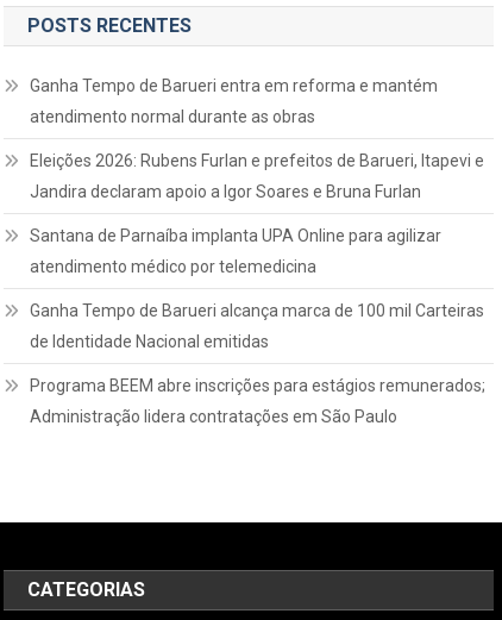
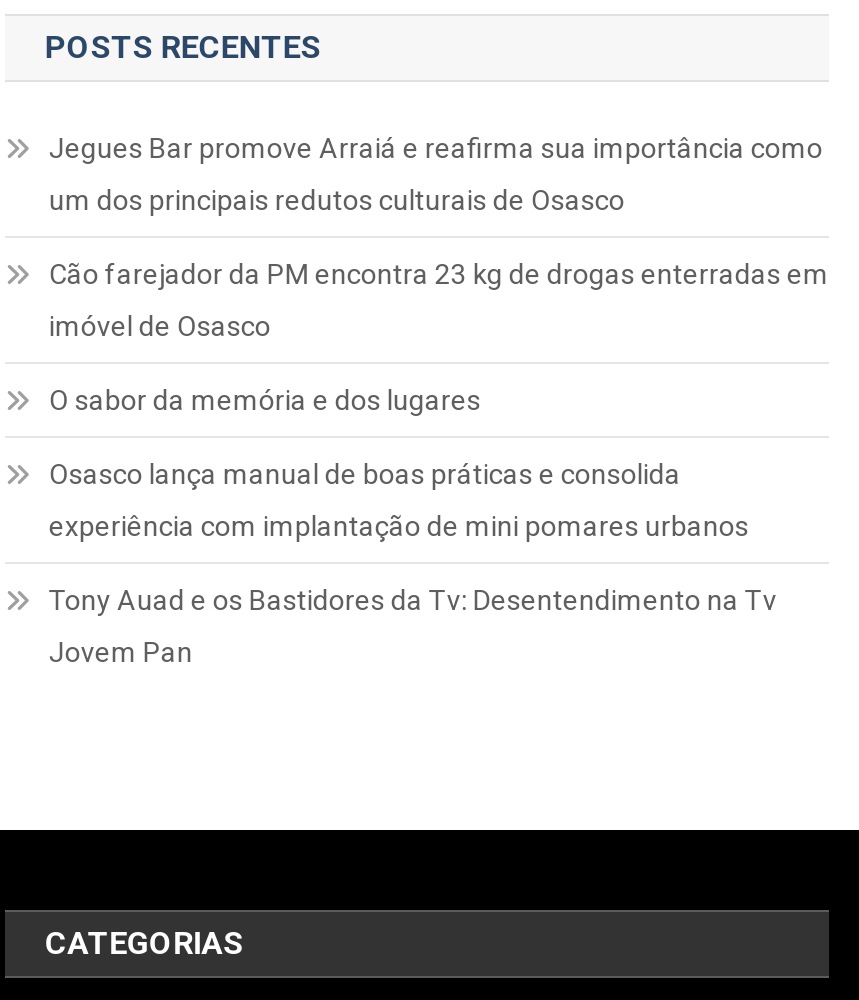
[30,76,485,426] Ganha Tempo de Barueri entra em reforma e mantém | atendimento normal durante as obras | Eleições 2026: Rubens Furlan e prefeitos de Barueri, Itapevi e | Jandira declaram apoio a Igor Soares e Bruna Furlan | Santana de Parnaíba implanta UPA Online para agilizar | atendimento médico por telemedicina | Ganha Tempo de Barueri alcança marca de 100 mil Carteiras | de Identidade Nacional emitidas | Programa BEEM abre inscrições para estágios remunerados; | Administração lidera contratações em São Paulo -> [49,132,829,668] Jegues Bar promove Arraiá e reafirma sua importância como | um dos principais redutos culturais de Osasco | Cão farejador da PM encontra 23 kg de drogas enterradas em | imóvel de Osasco | O sabor da memória e dos lugares | Osasco lança manual de boas práticas e consolida | experiência com implantação de mini pomares urbanos | Tony Auad e os Bastidores da Tv: Desentendimento na Tv | Jovem Pan

